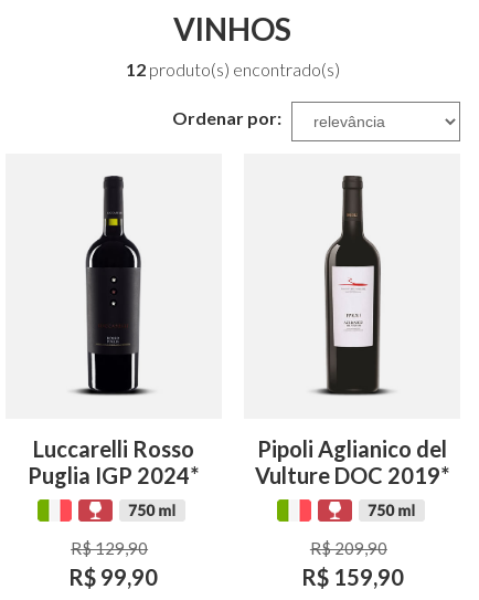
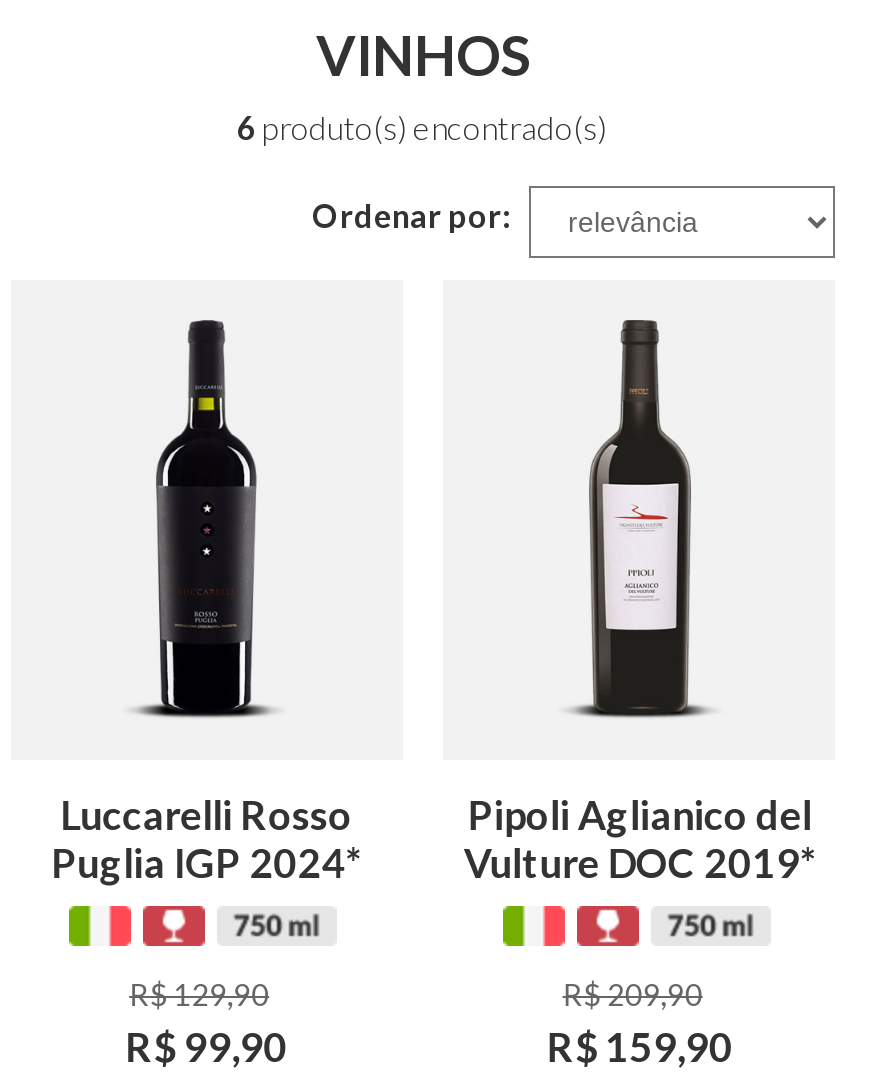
[125,59,339,80] 12 produto(s) encontrado(s) -> [237,108,607,146] 6 produto(s) encontrado(s)

